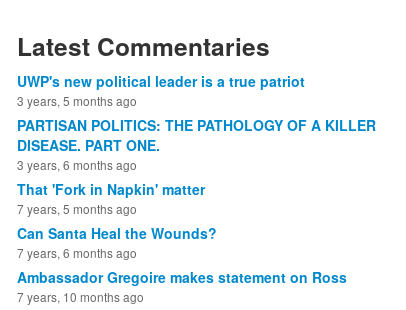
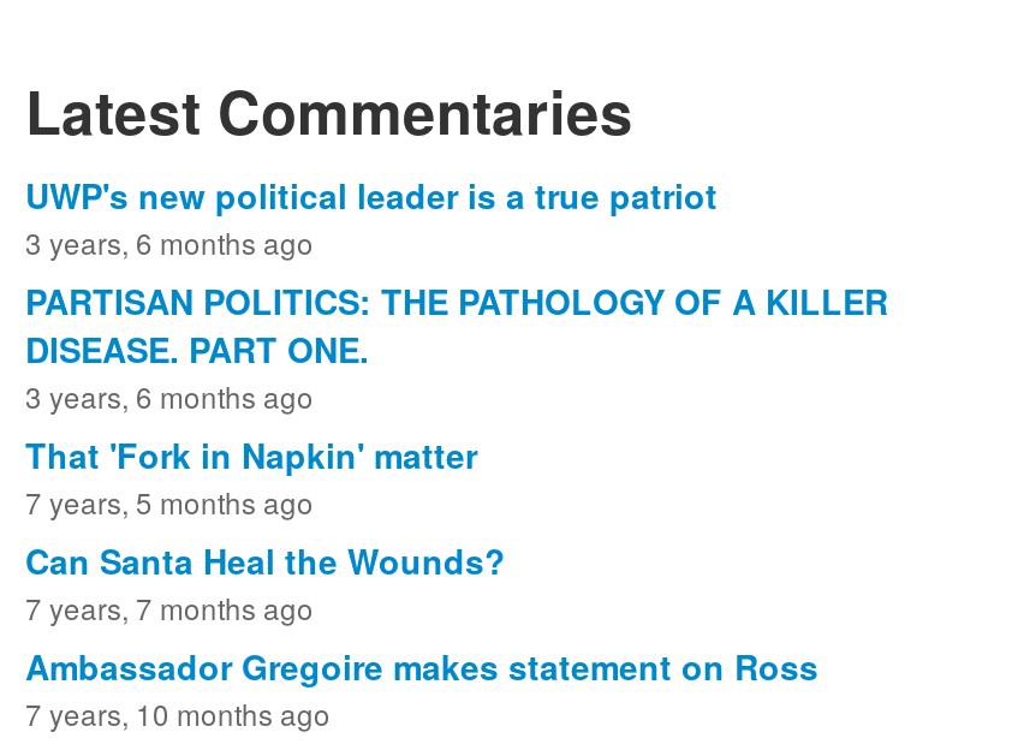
[17,92,137,109] 3 years, 5 months ago -> [25,222,314,263] 3 years, 6 months ago
[17,244,137,261] 7 years, 6 months ago -> [25,588,314,628] 7 years, 7 months ago

